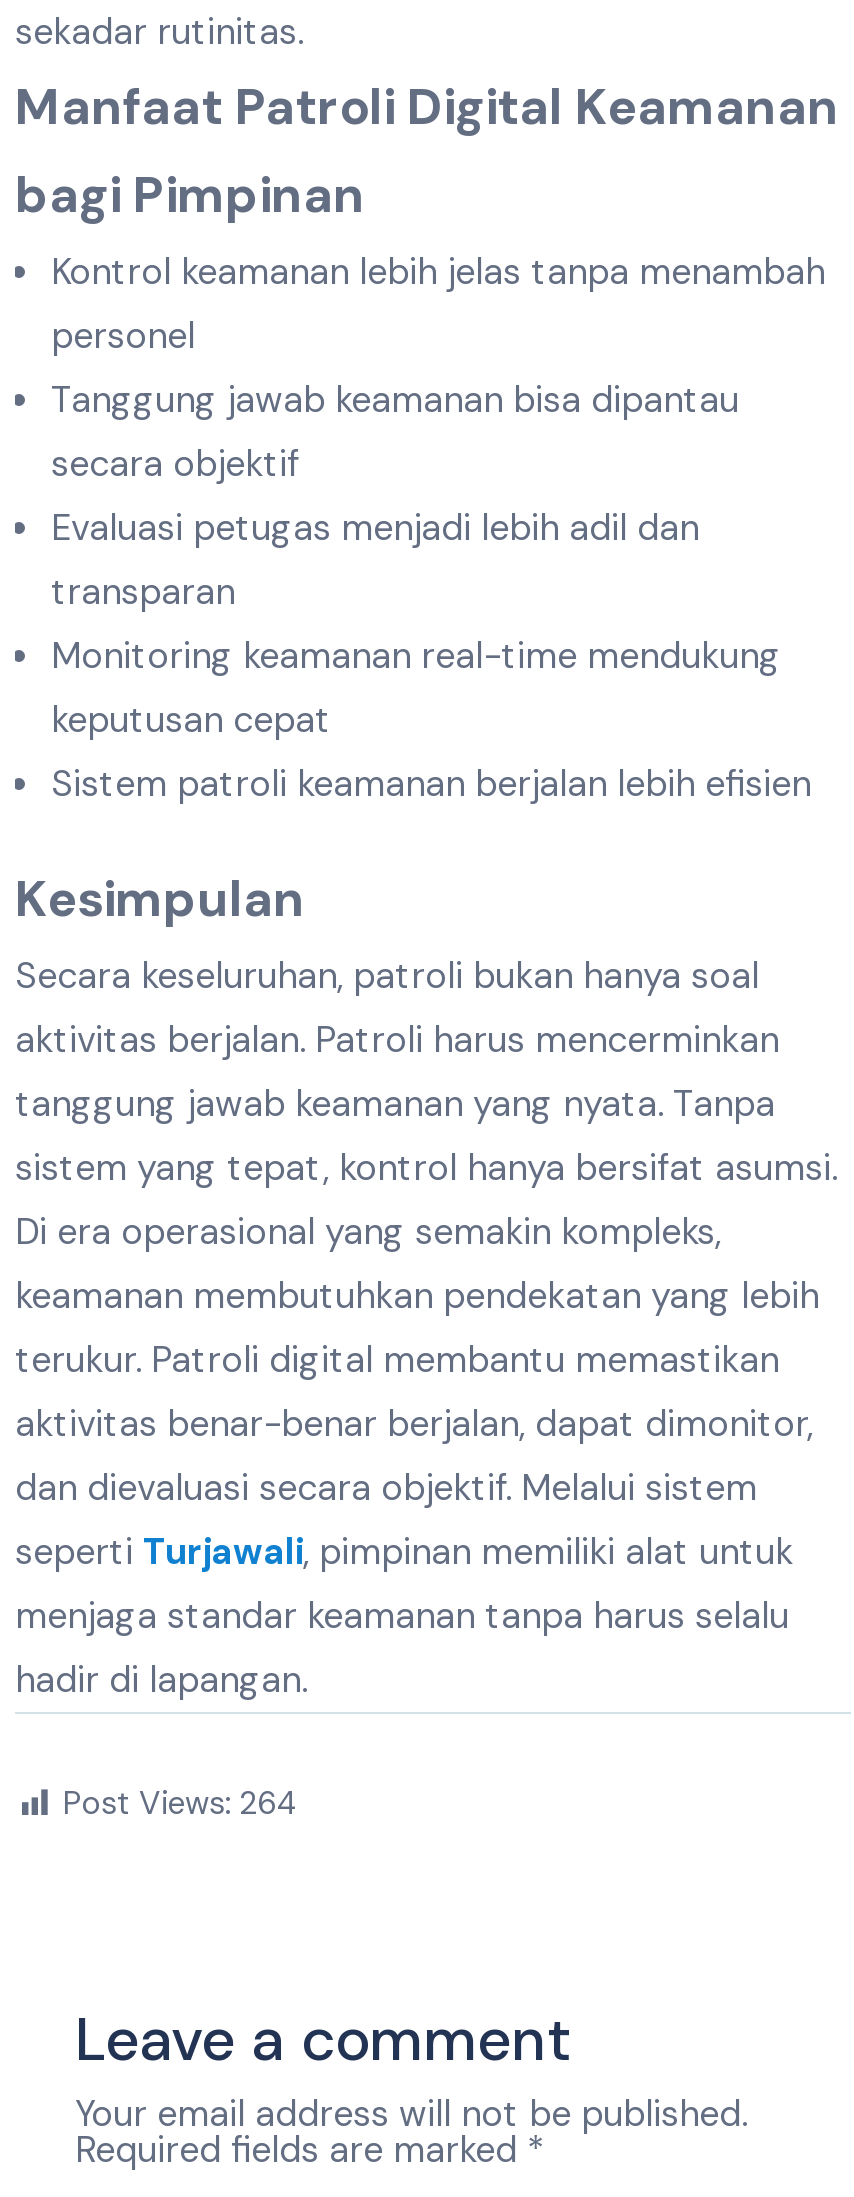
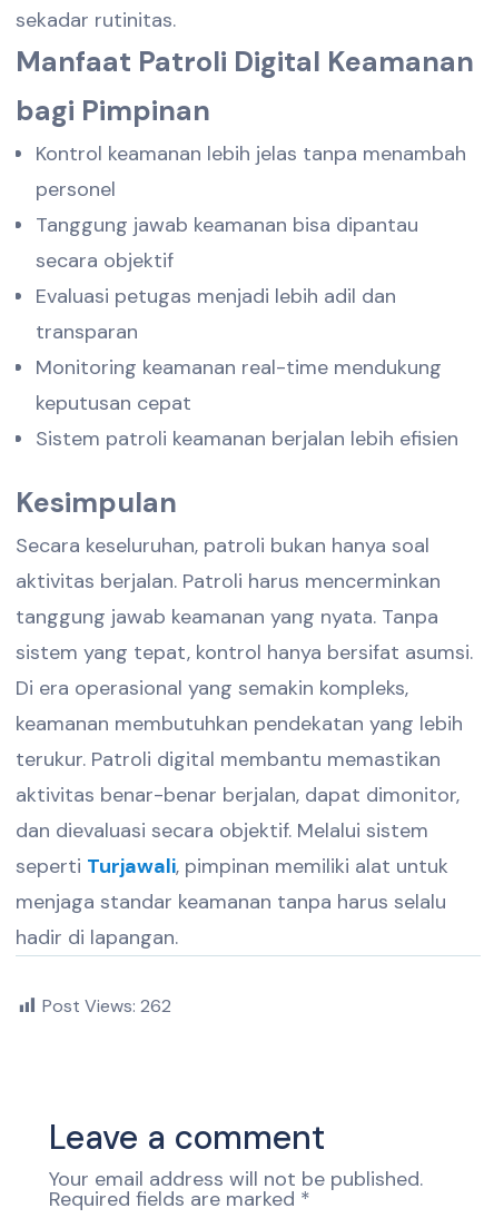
[63,1783,299,1825] Post Views: 264 -> [42,994,171,1017] Post Views: 262

